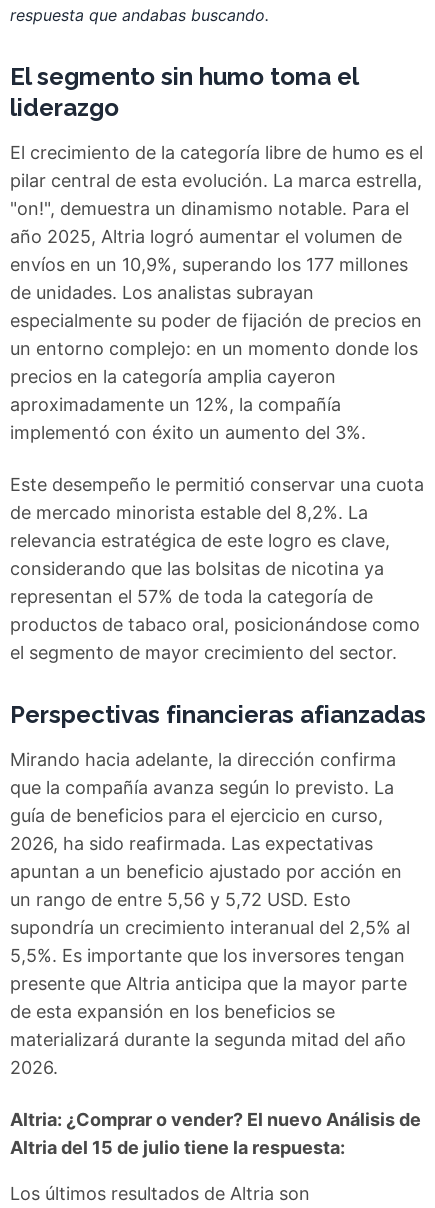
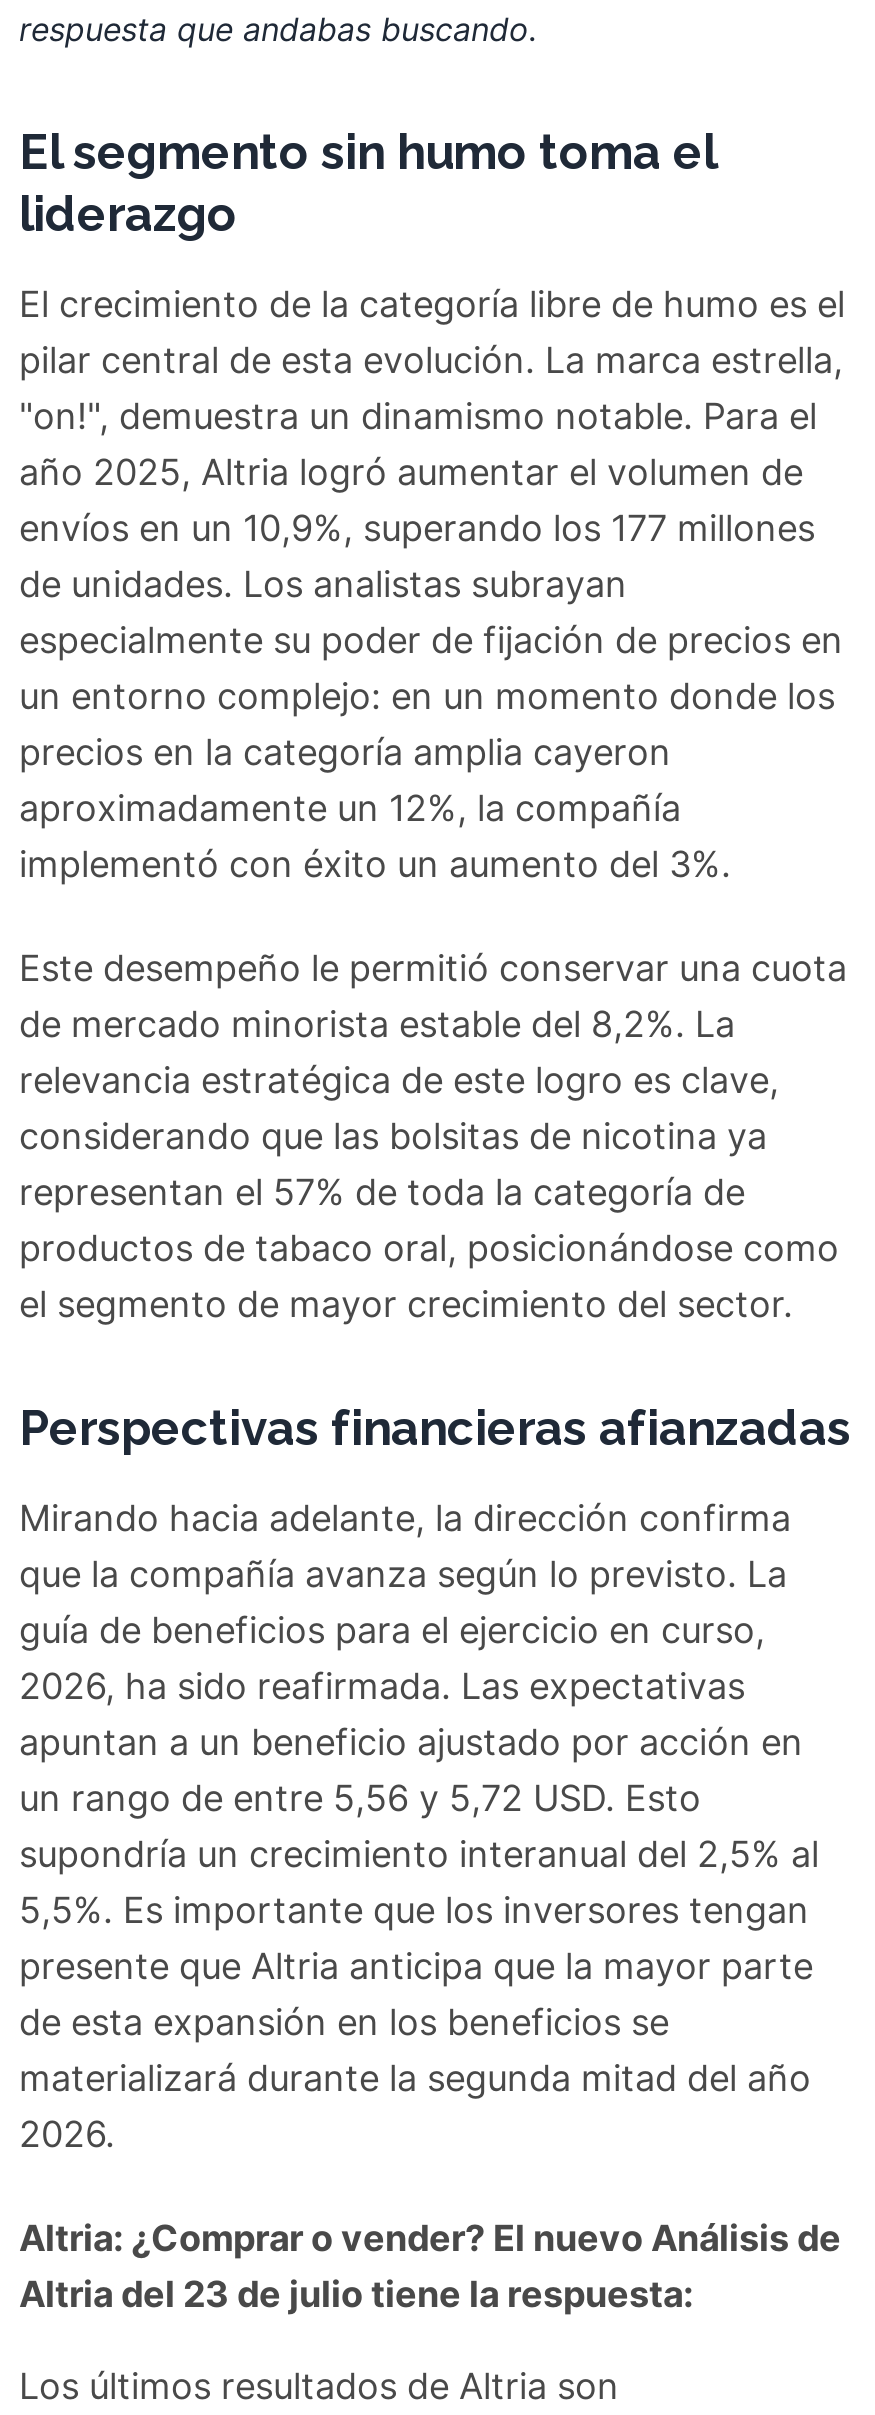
[10,1137,345,1158] Altria del 15 de julio tiene la respuesta: -> [19,2273,693,2315] Altria del 23 de julio tiene la respuesta:

